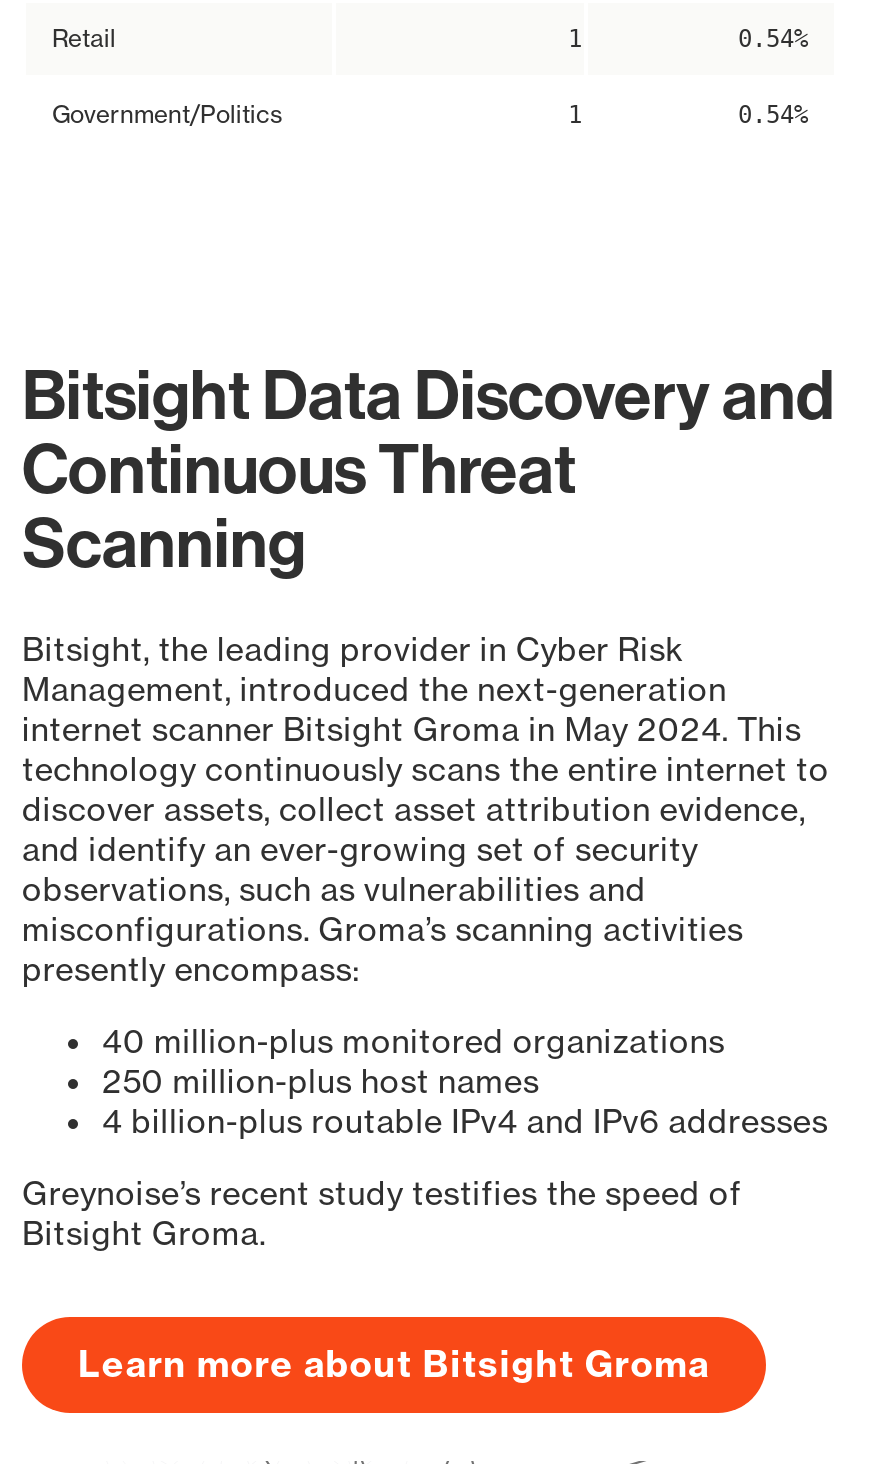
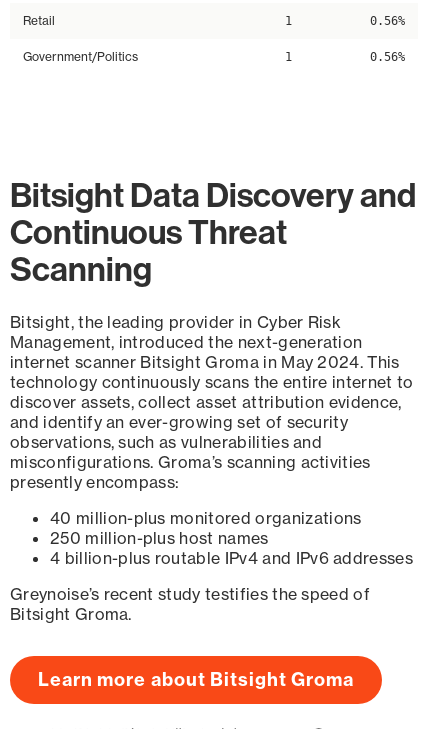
[738,26,808,54] 0.54% -> [370,14,405,28] 0.56%
[738,102,808,130] 0.54% -> [370,50,405,64] 0.56%

